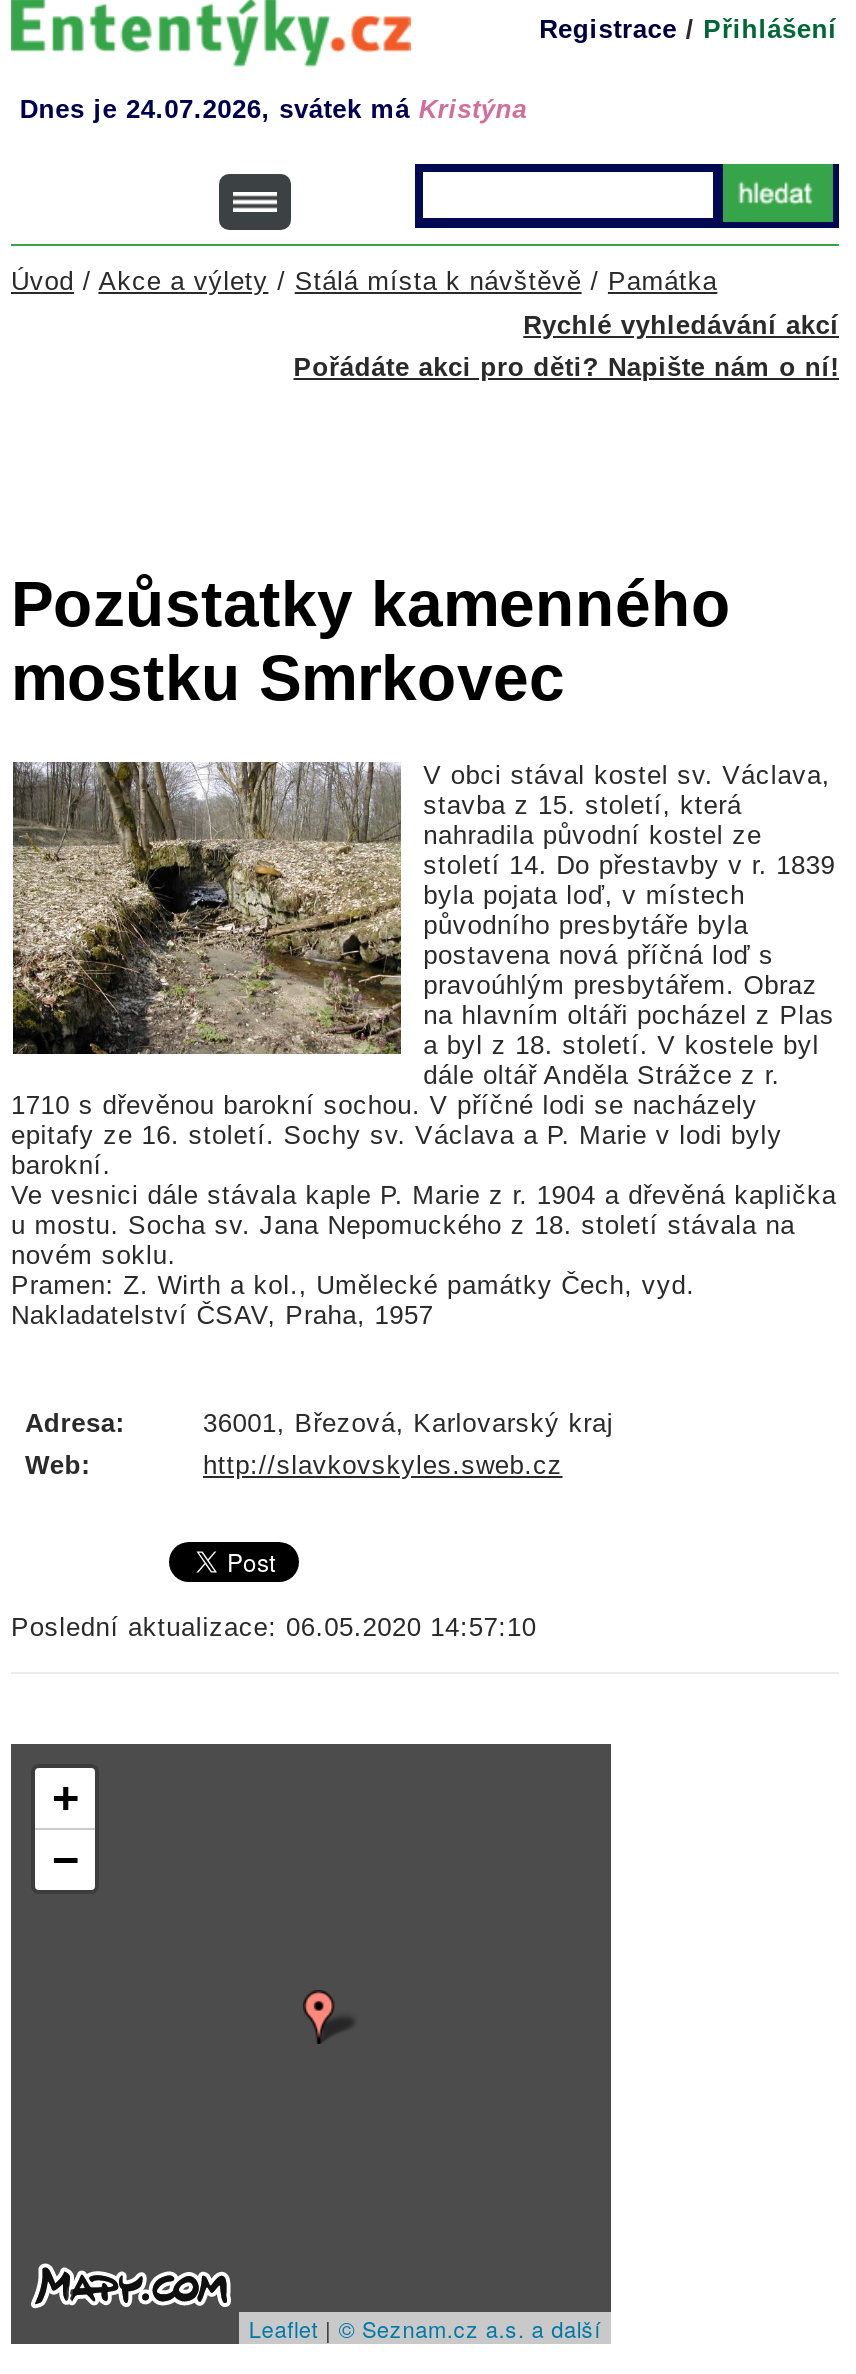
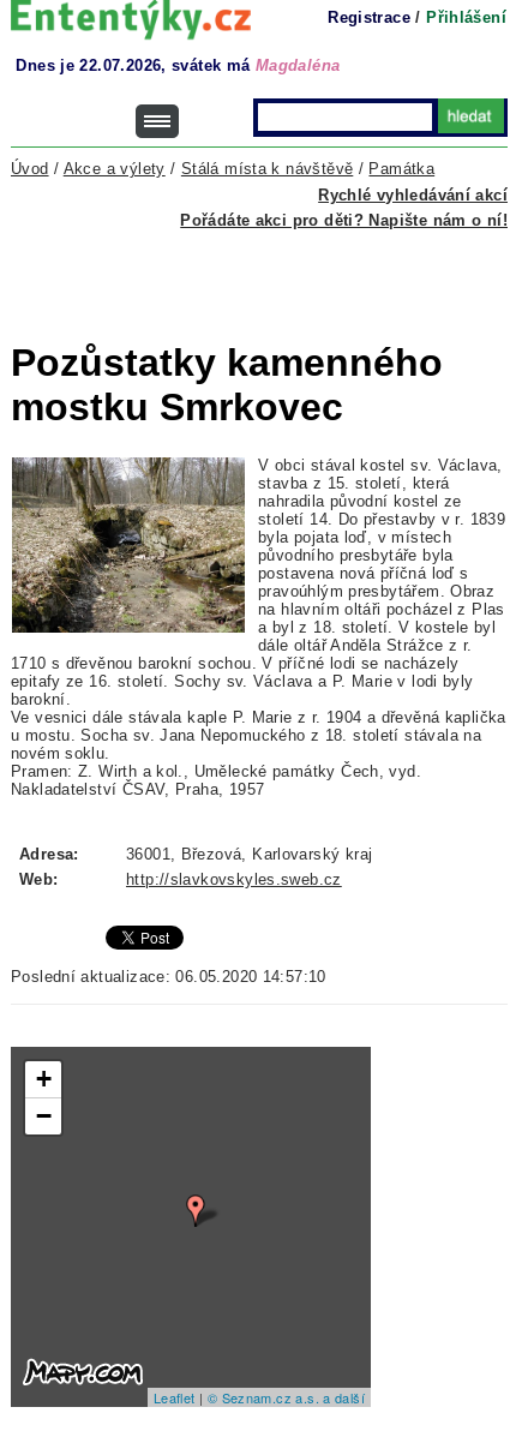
[20,94,527,124] Dnes je 24.07.2026, svátek má Kristýna -> [16,56,340,74] Dnes je 22.07.2026, svátek má Magdaléna

